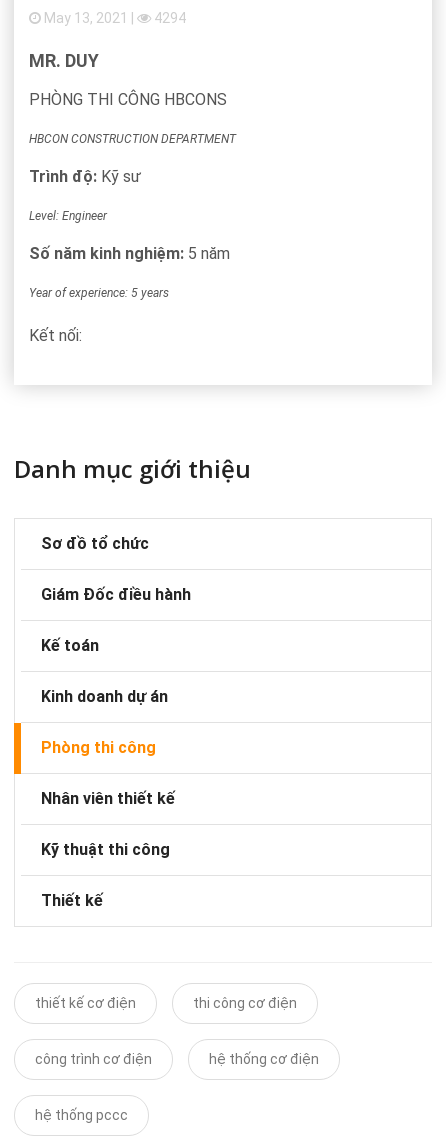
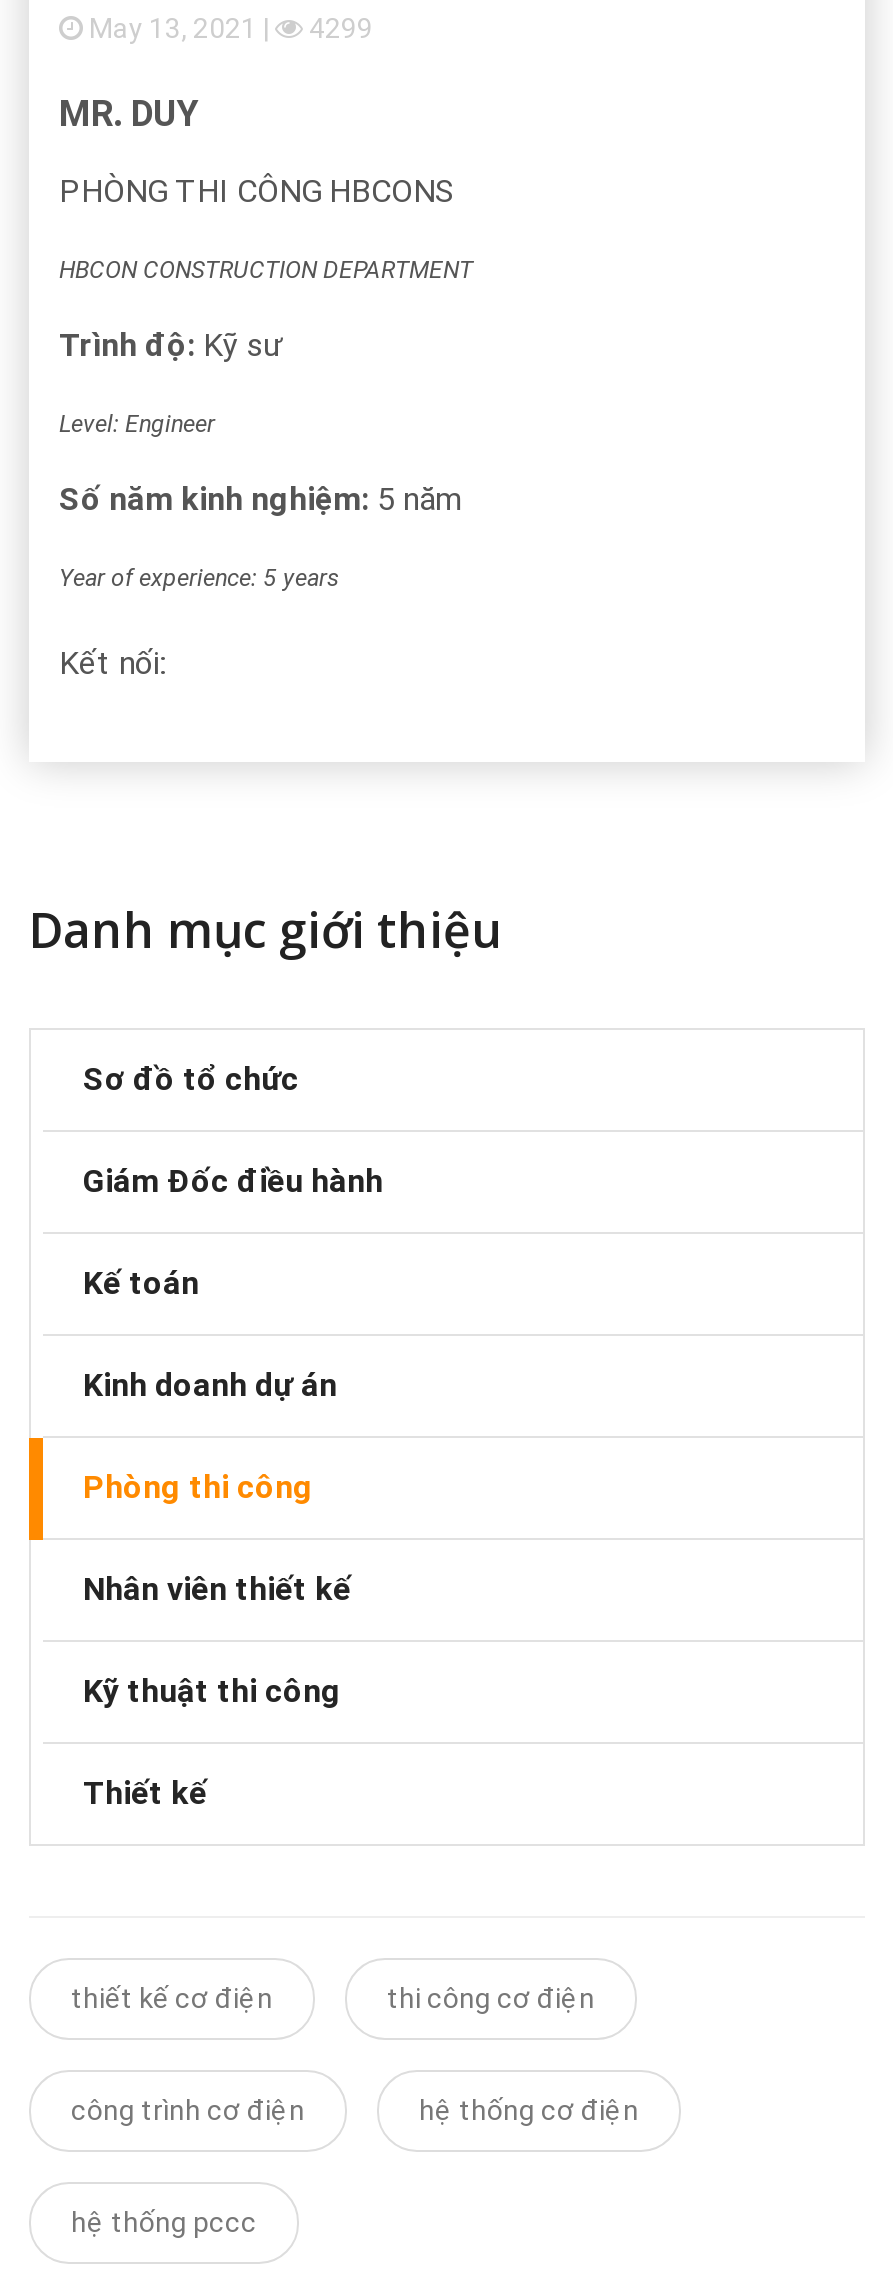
[151,10,186,26] 4294 -> [303,12,373,44] 4299

